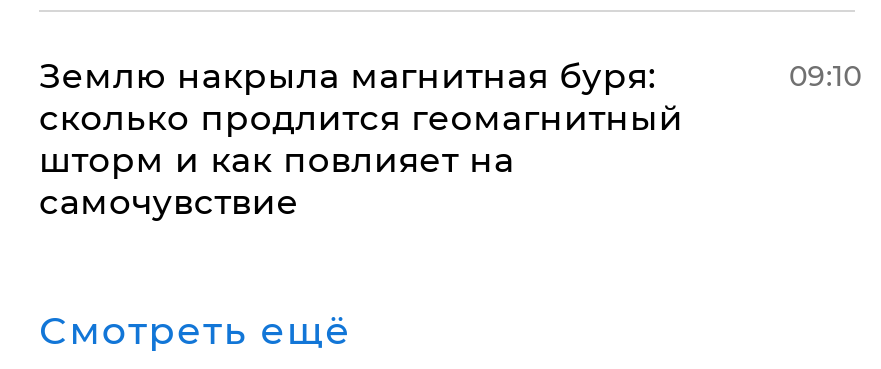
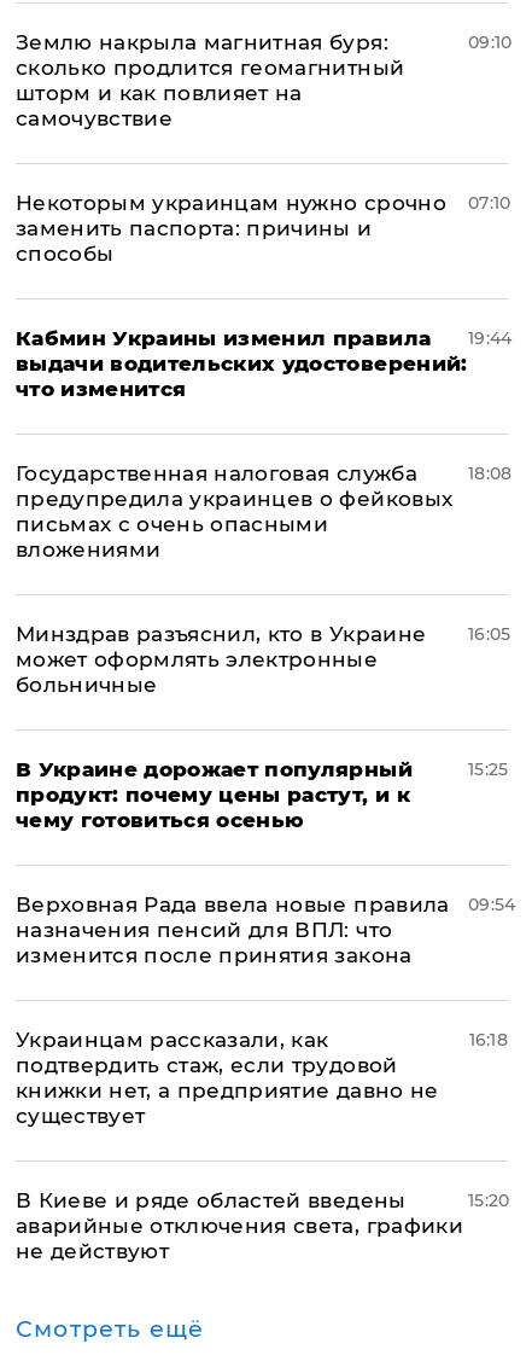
none -> [16,191,446,266] Некоторым украинцам нужно срочно | заменить паспорта: причины и | способы
none -> [16,326,468,401] Кабмин Украины изменил правила | выдачи водительских удостоверений: | что изменится
none -> [16,461,453,561] Государственная налоговая служба | предупредила украинцев о фейковых | письмах с очень опасными | вложениями
none -> [16,622,426,697] Минздрав разъяснил, кто в Украине | может оформлять электронные | больничные
none -> [16,757,412,832] В Украине дорожает популярный | продукт: почему цены растут, и к | чему готовиться осенью
none -> [16,892,449,967] Верховная Рада ввела новые правила | назначения пенсий для ВПЛ: что | изменится после принятия закона
none -> [16,1028,439,1128] Украинцам рассказали, как | подтвердить стаж, если трудовой | книжки нет, а предприятие давно не | существует
none -> [16,1188,463,1263] В Киеве и ряде областей введены | аварийные отключения света, графики | не действуют
none -> [468,192,511,214] 07:10
none -> [468,327,512,349] 19:44
none -> [468,462,512,484] 18:08
none -> [468,623,511,645] 16:05
none -> [468,758,508,780] 15:25
none -> [468,894,516,915] 09:54
none -> [468,1189,510,1211] 15:20
none -> [469,1029,508,1050] 16:18

